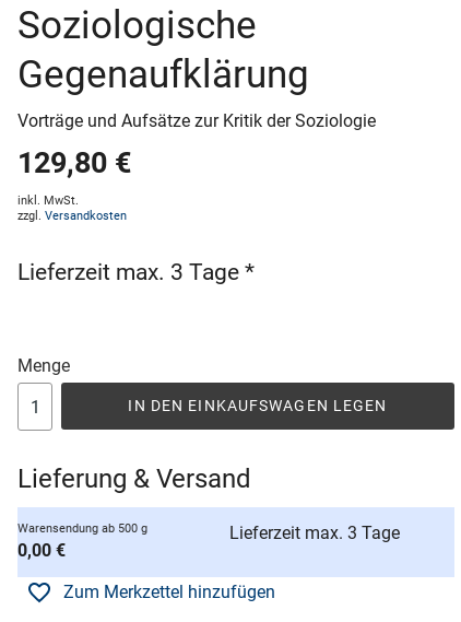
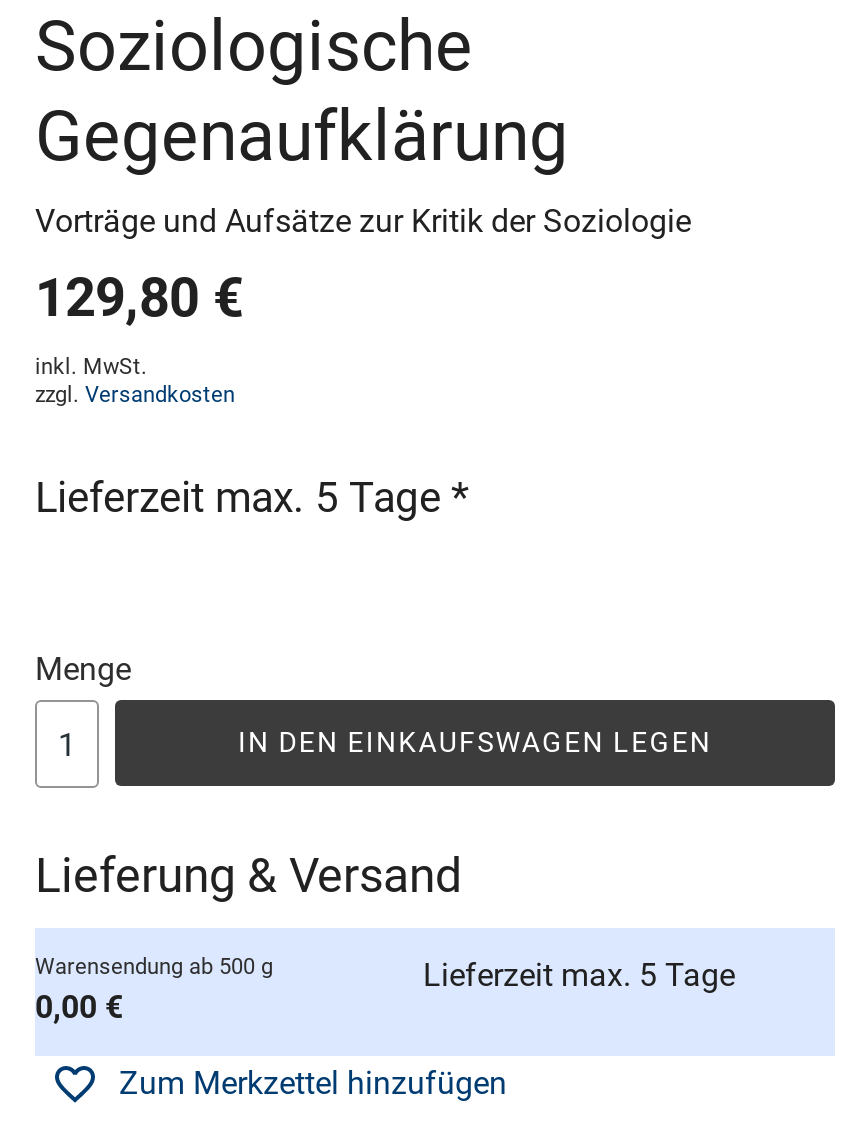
[17,259,255,285] Lieferzeit max. 3 Tage * -> [35,473,469,521] Lieferzeit max. 5 Tage *
[229,523,400,544] Lieferzeit max. 3 Tage -> [423,957,735,995] Lieferzeit max. 5 Tage

